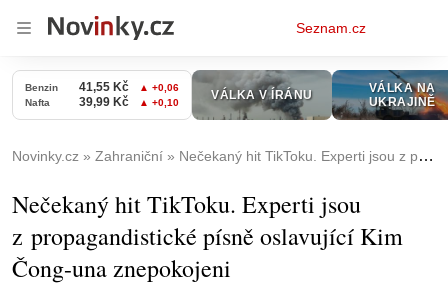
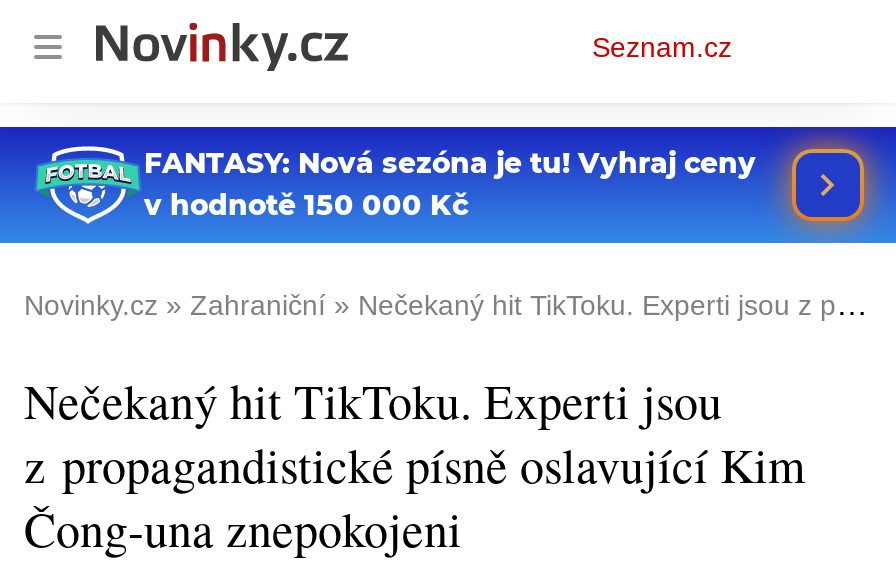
[3,68,445,125] [image] -> [6,125,890,245] [image]

